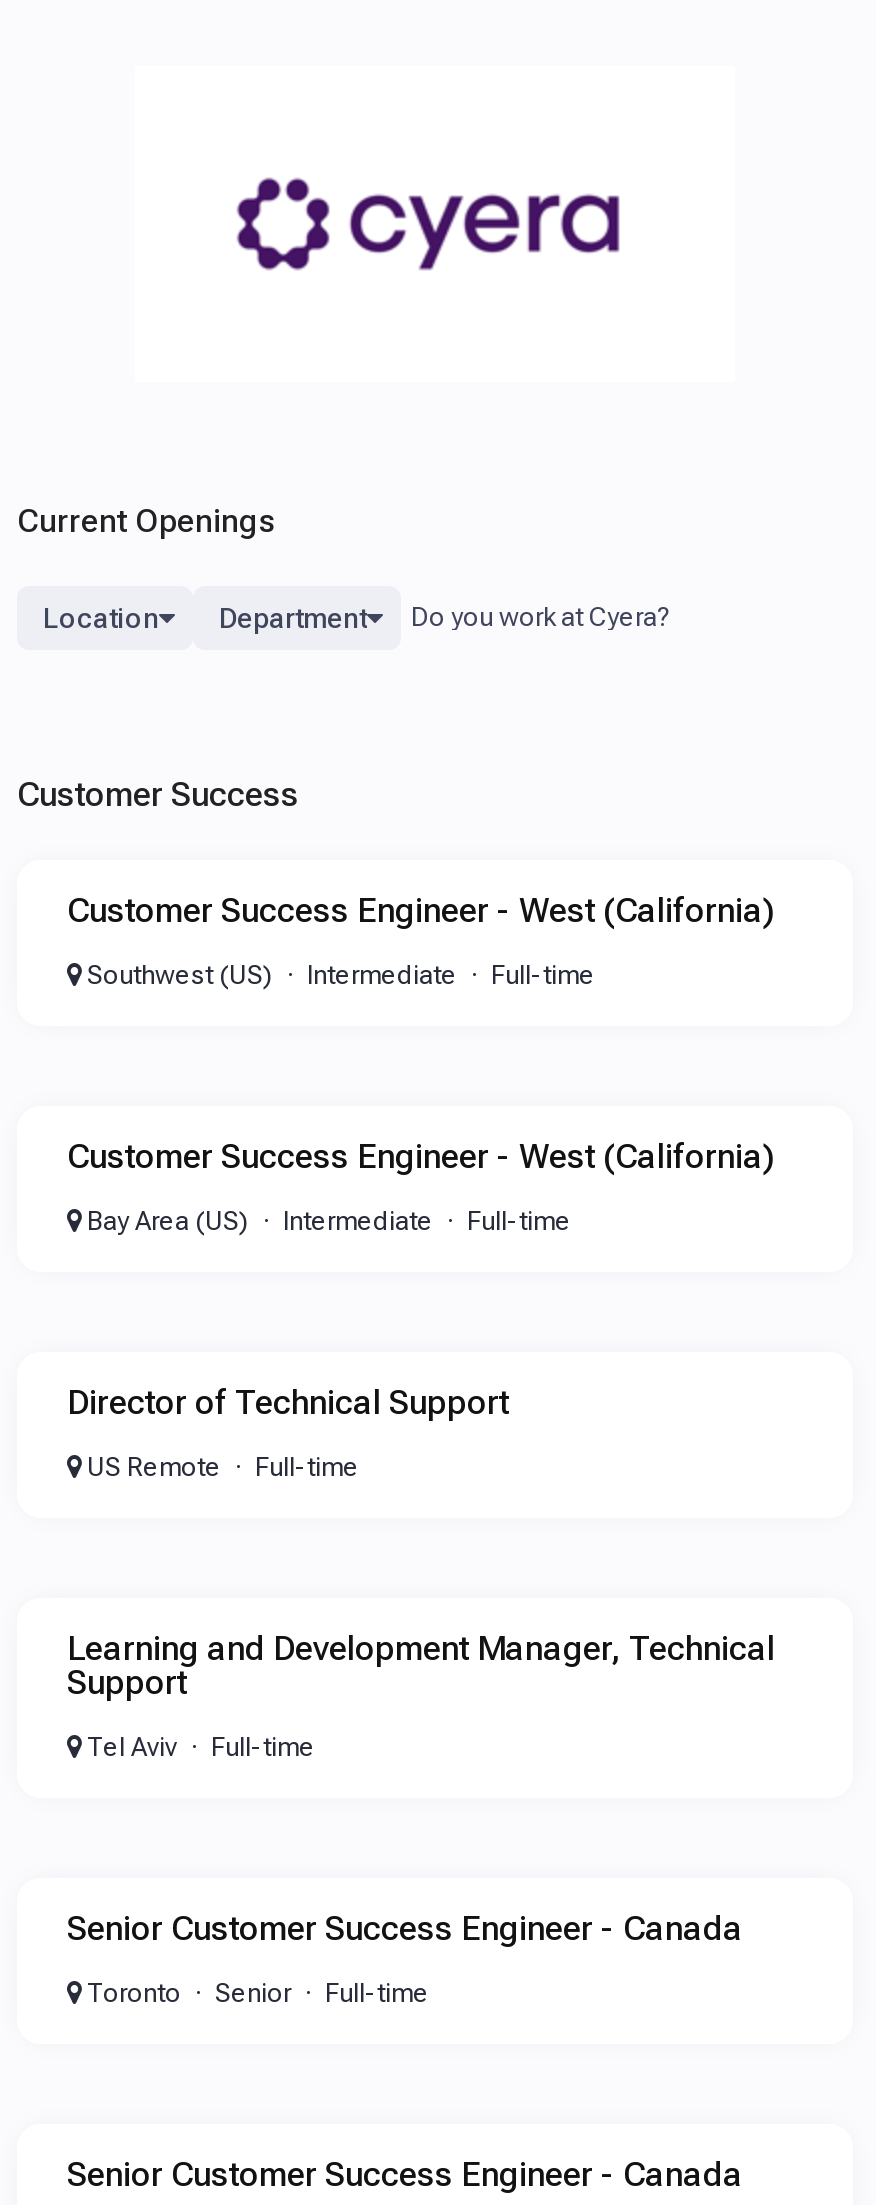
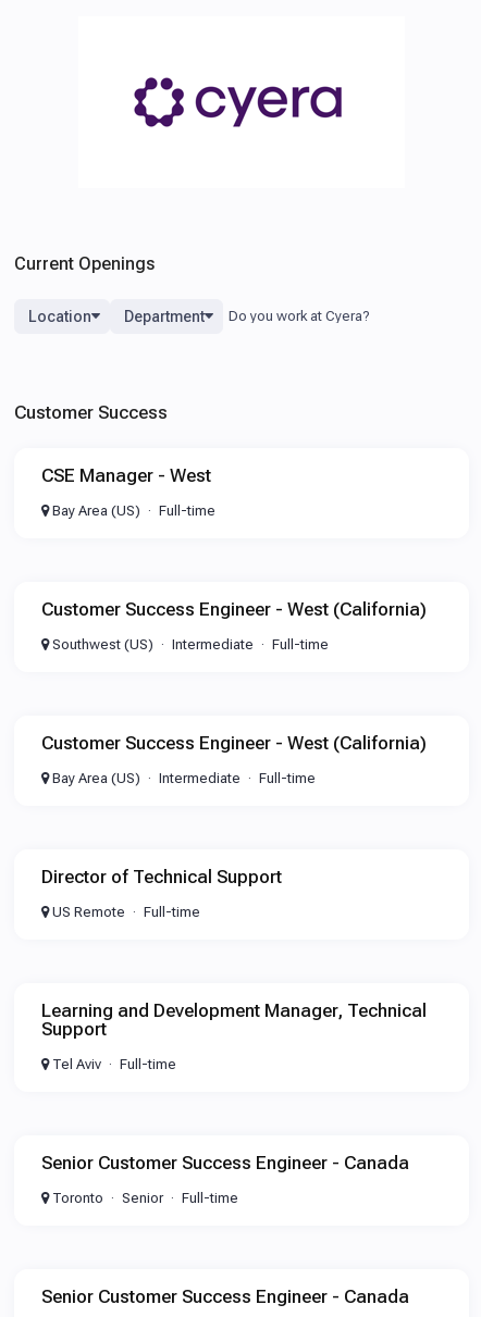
none -> [41,464,215,519] CSE Manager - West | Bay Area (US) | Full-time

